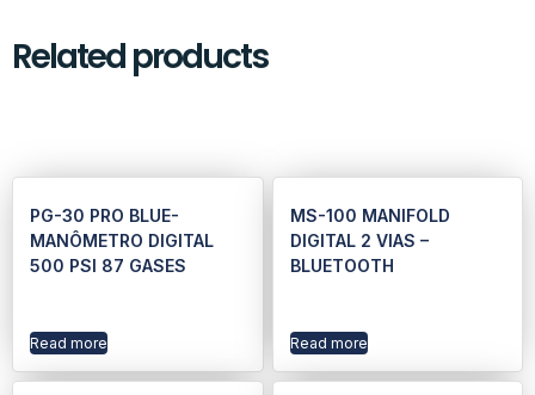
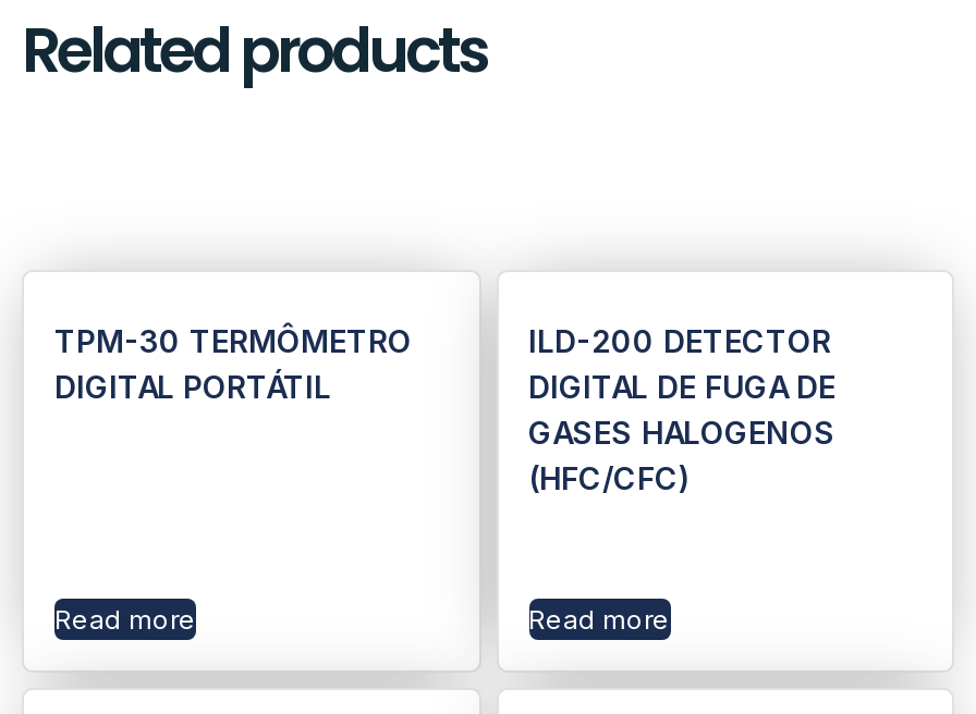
[30,206,214,276] PG-30 PRO BLUE- | MANÔMETRO DIGITAL | 500 PSI 87 GASES -> [54,323,412,406] TPM-30 TERMÔMETRO | DIGITAL PORTÁTIL
[290,206,450,276] MS-100 MANIFOLD | DIGITAL 2 VIAS – | BLUETOOTH -> [528,323,835,497] ILD-200 DETECTOR | DIGITAL DE FUGA DE | GASES HALOGENOS | (HFC/CFC)

